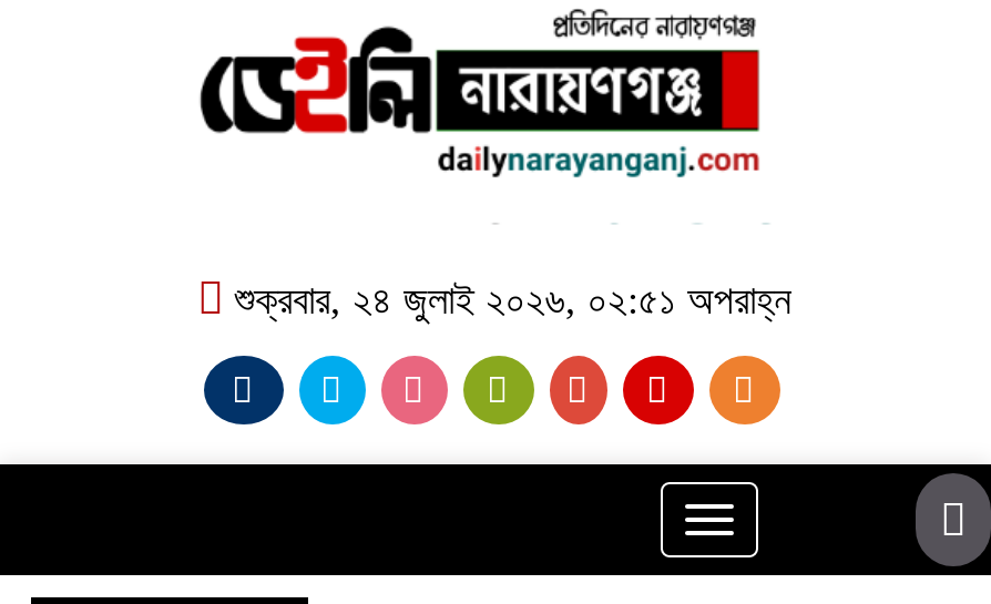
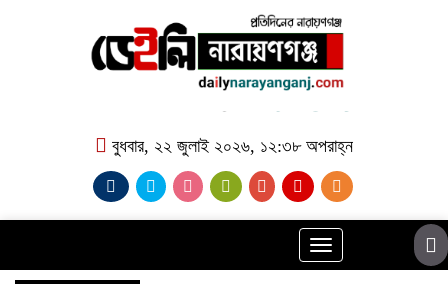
[224,279,791,323] শুক্রবার, ২৪ জুলাই ২০২৬, ০২:৫১ অপরাহ্ন -> [107,136,353,156] বুধবার, ২২ জুলাই ২০২৬, ১২:৩৮ অপরাহ্ন

